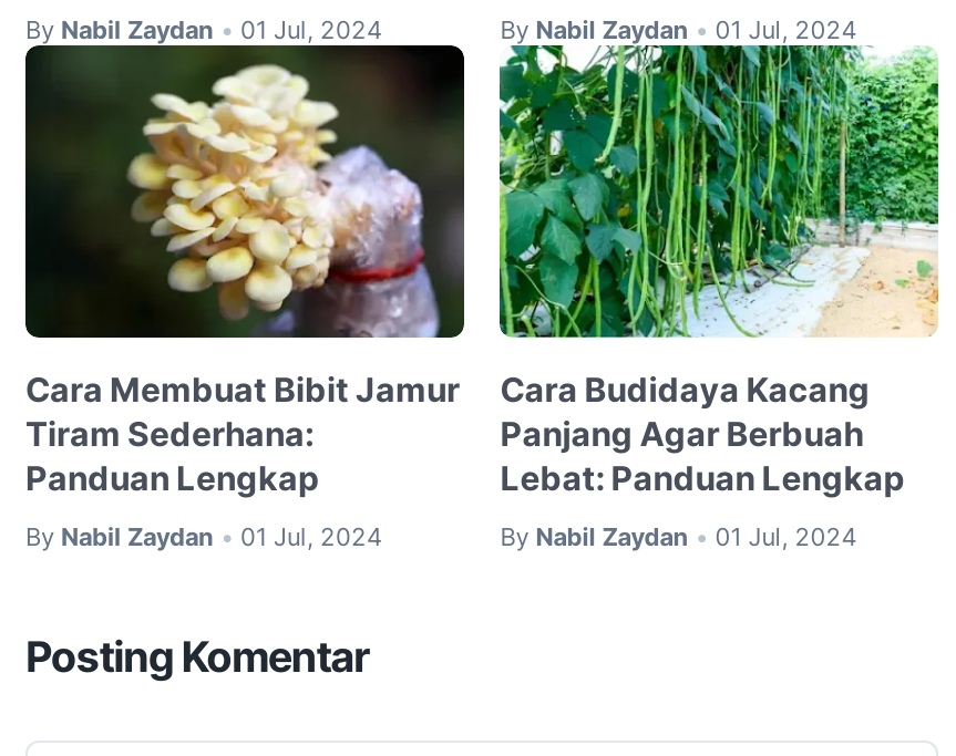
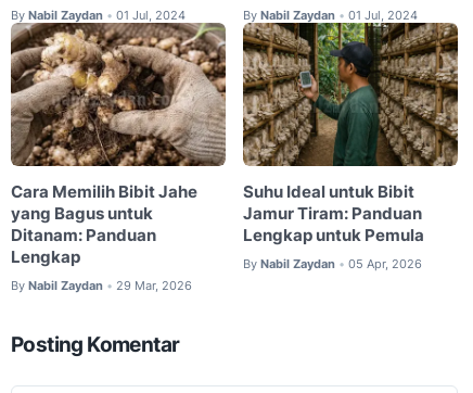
[23,43,466,499] [image] | Cara Membuat Bibit Jamur | Tiram Sederhana: | Panduan Lengkap -> [10,22,227,267] [image] | Cara Memilih Bibit Jahe | yang Bagus untuk | Ditanam: Panduan | Lengkap
[497,45,940,499] [image] | Cara Budidaya Kacang | Panjang Agar Berbuah | Lebat: Panduan Lengkap -> [242,22,459,245] [image] | Suhu Ideal untuk Bibit | Jamur Tiram: Panduan | Lengkap untuk Pemula
[25,521,382,553] By Nabil Zaydan • 01 Jul, 2024 -> [11,278,192,293] By Nabil Zaydan • 29 Mar, 2026
[500,521,857,553] By Nabil Zaydan • 01 Jul, 2024 -> [243,256,422,272] By Nabil Zaydan • 05 Apr, 2026

